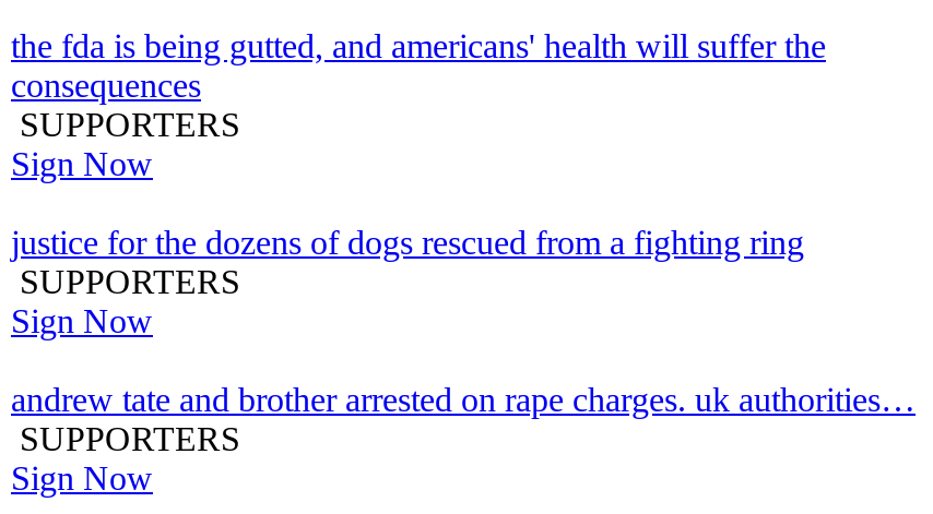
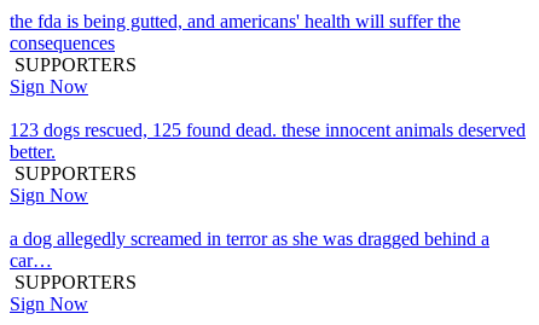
[11,224,804,261] justice for the dozens of dogs rescued from a fighting ring -> [10,120,526,162] 123 dogs rescued, 125 found dead. these innocent animals deserved | better.
[11,381,916,418] andrew tate and brother arrested on rape charges. uk authorities… -> [10,228,489,271] a dog allegedly screamed in terror as she was dragged behind a | car…

